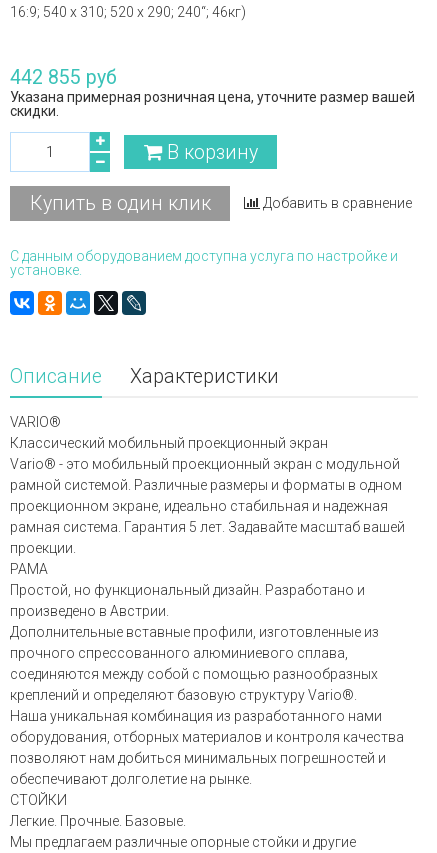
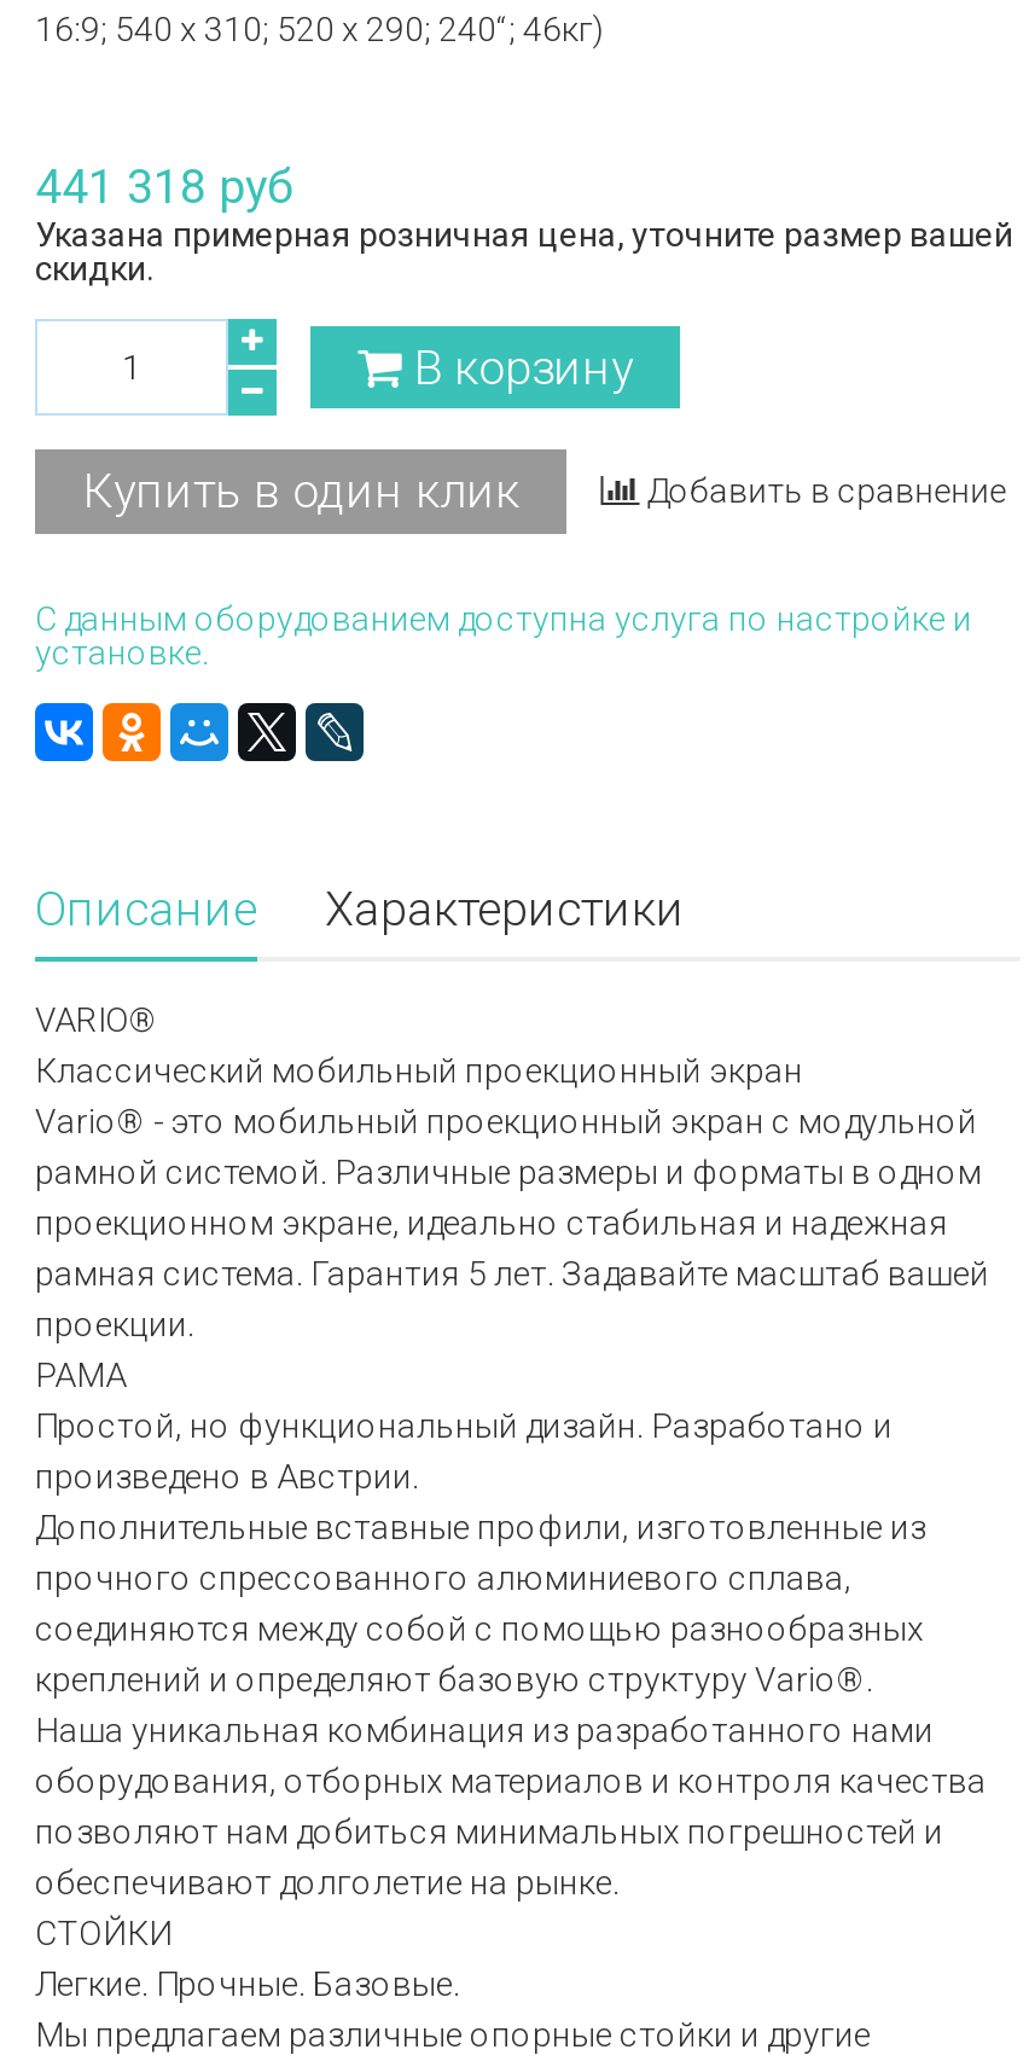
[10,66,117,89] 442 855 руб -> [35,159,293,215] 441 318 руб

